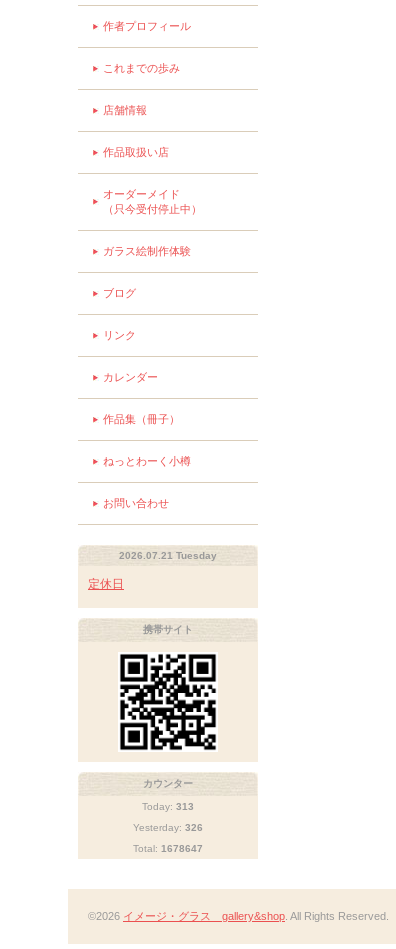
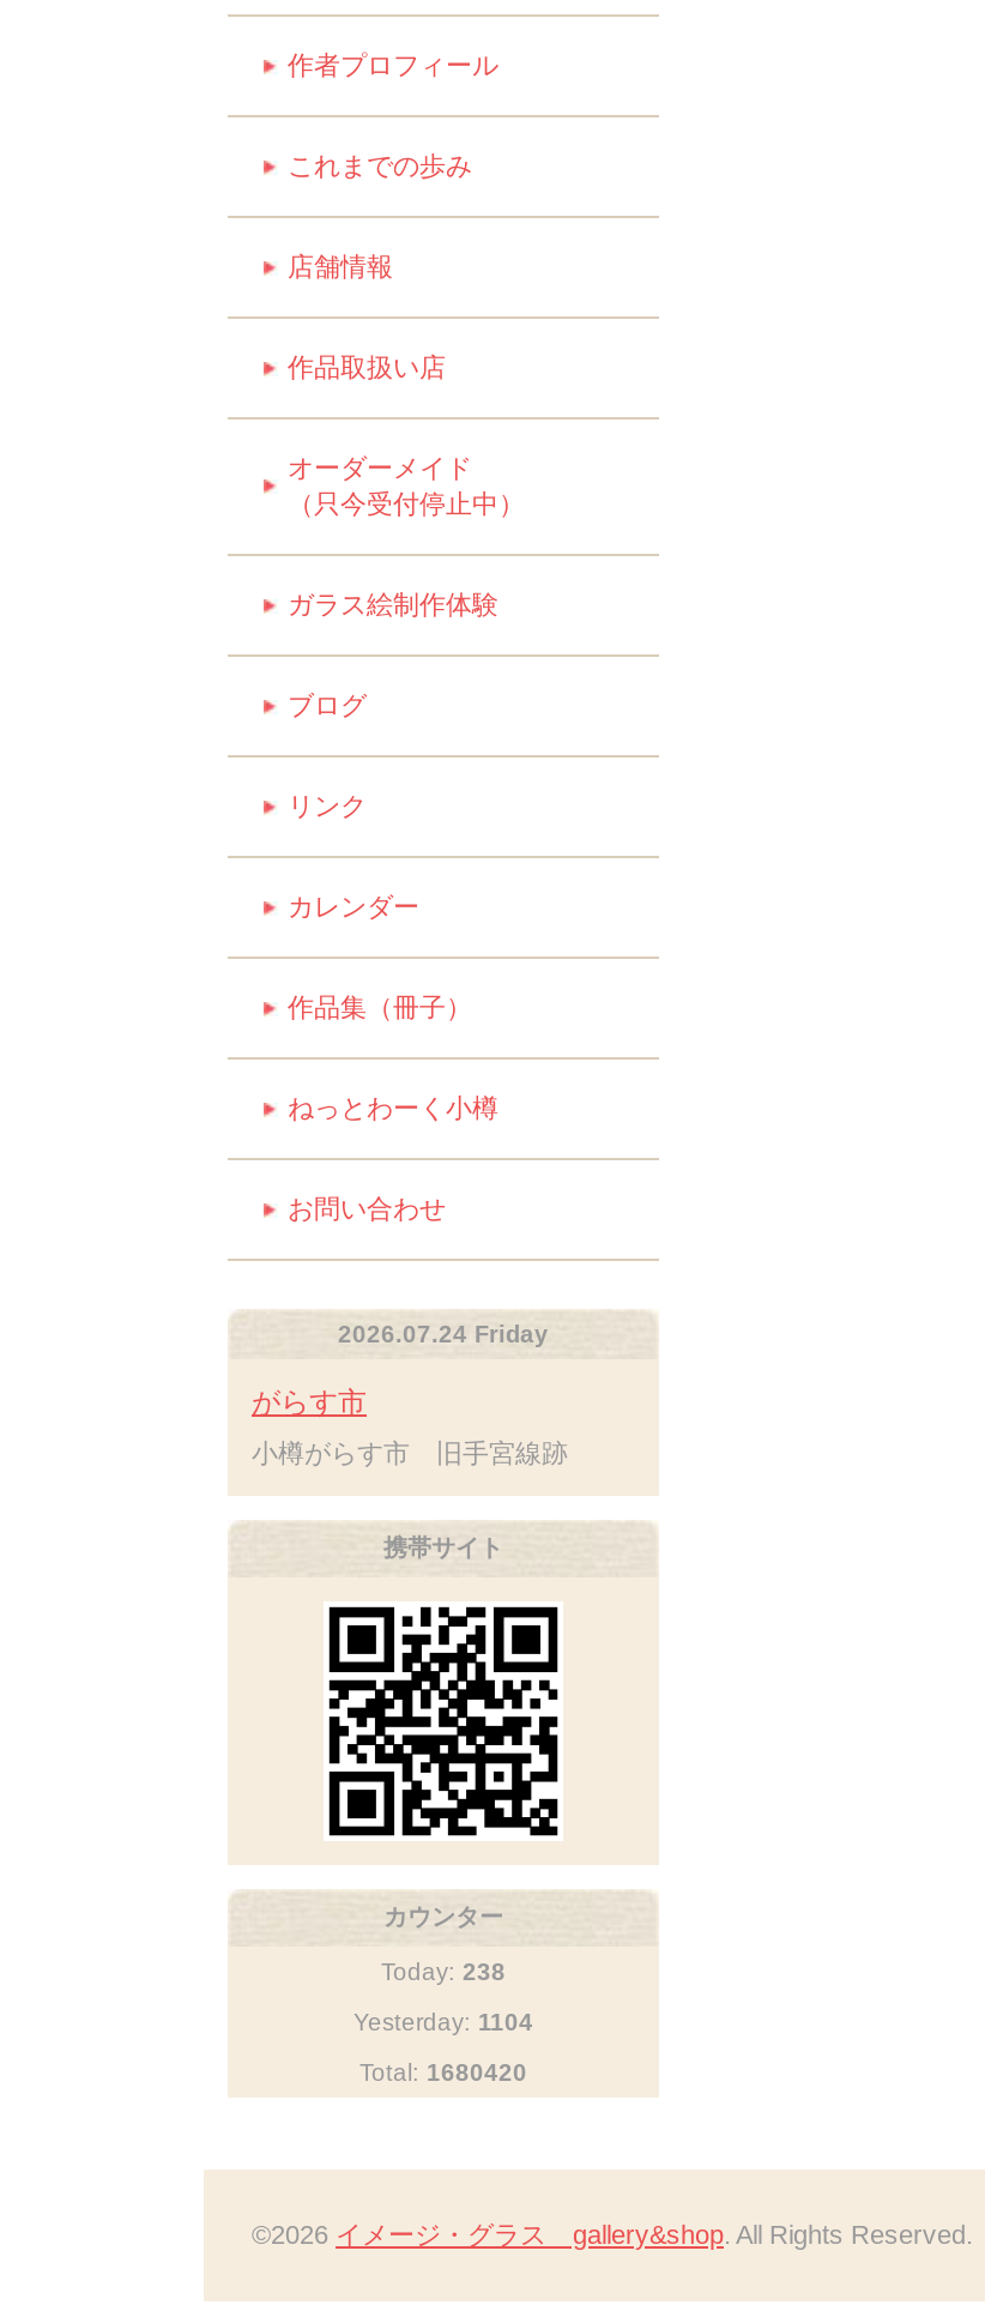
[88,550,217,591] 2026.07.21 Tuesday | 定休日 -> [252,1321,568,1467] 2026.07.24 Friday | がらす市 | 小樽がらす市 旧手宮線跡
[142,801,194,812] Today: 313 -> [381,1959,506,1985] Today: 238
[133,822,203,833] Yesterday: 326 -> [353,2009,533,2035] Yesterday: 1104
[133,843,203,854] Total: 1678647 -> [359,2059,527,2086] Total: 1680420

